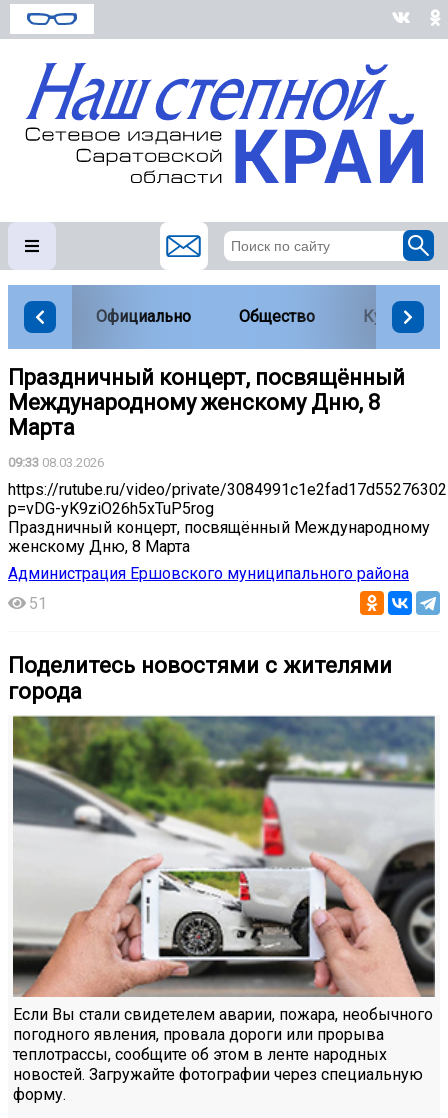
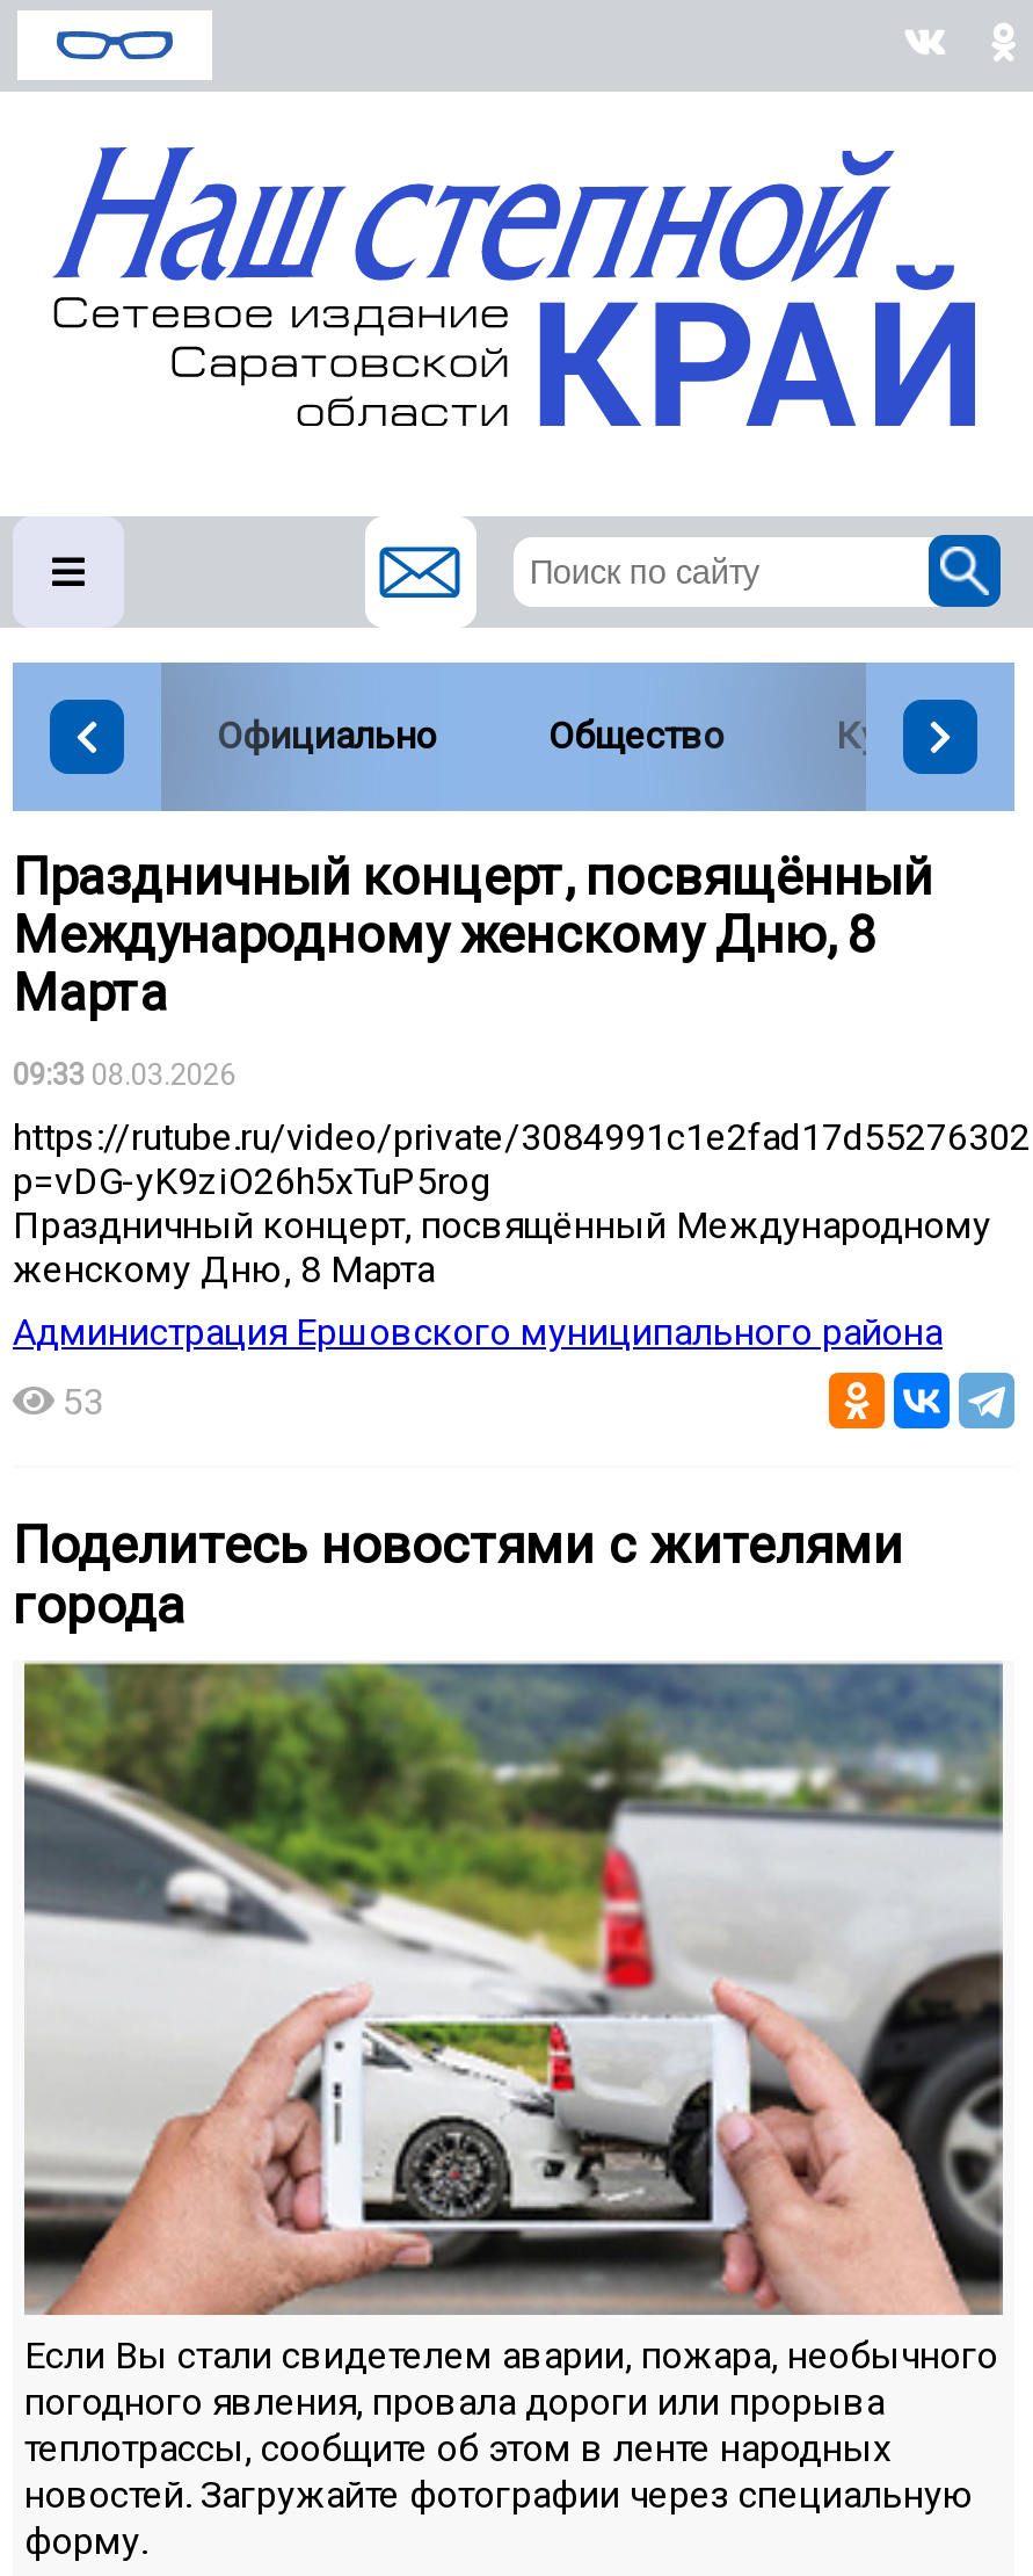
[29,594,47,613] 51 -> [62,1379,104,1424] 53

